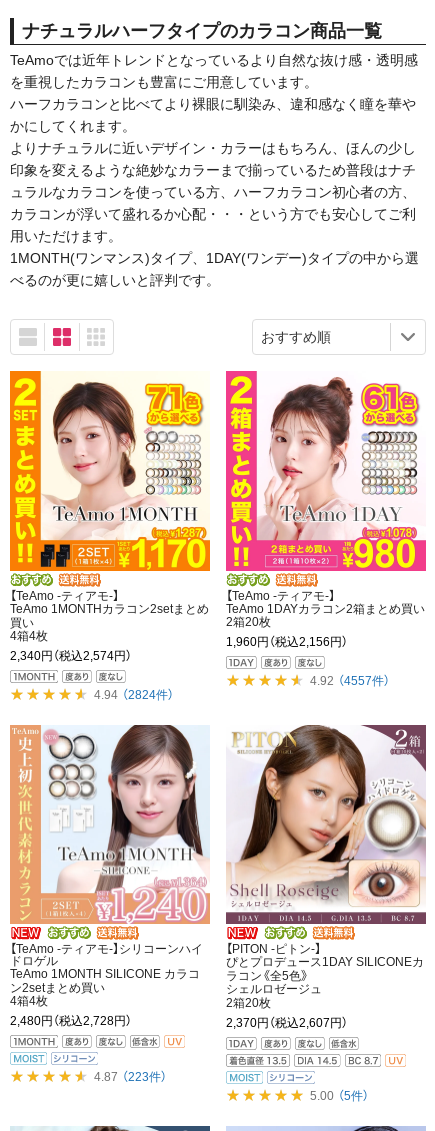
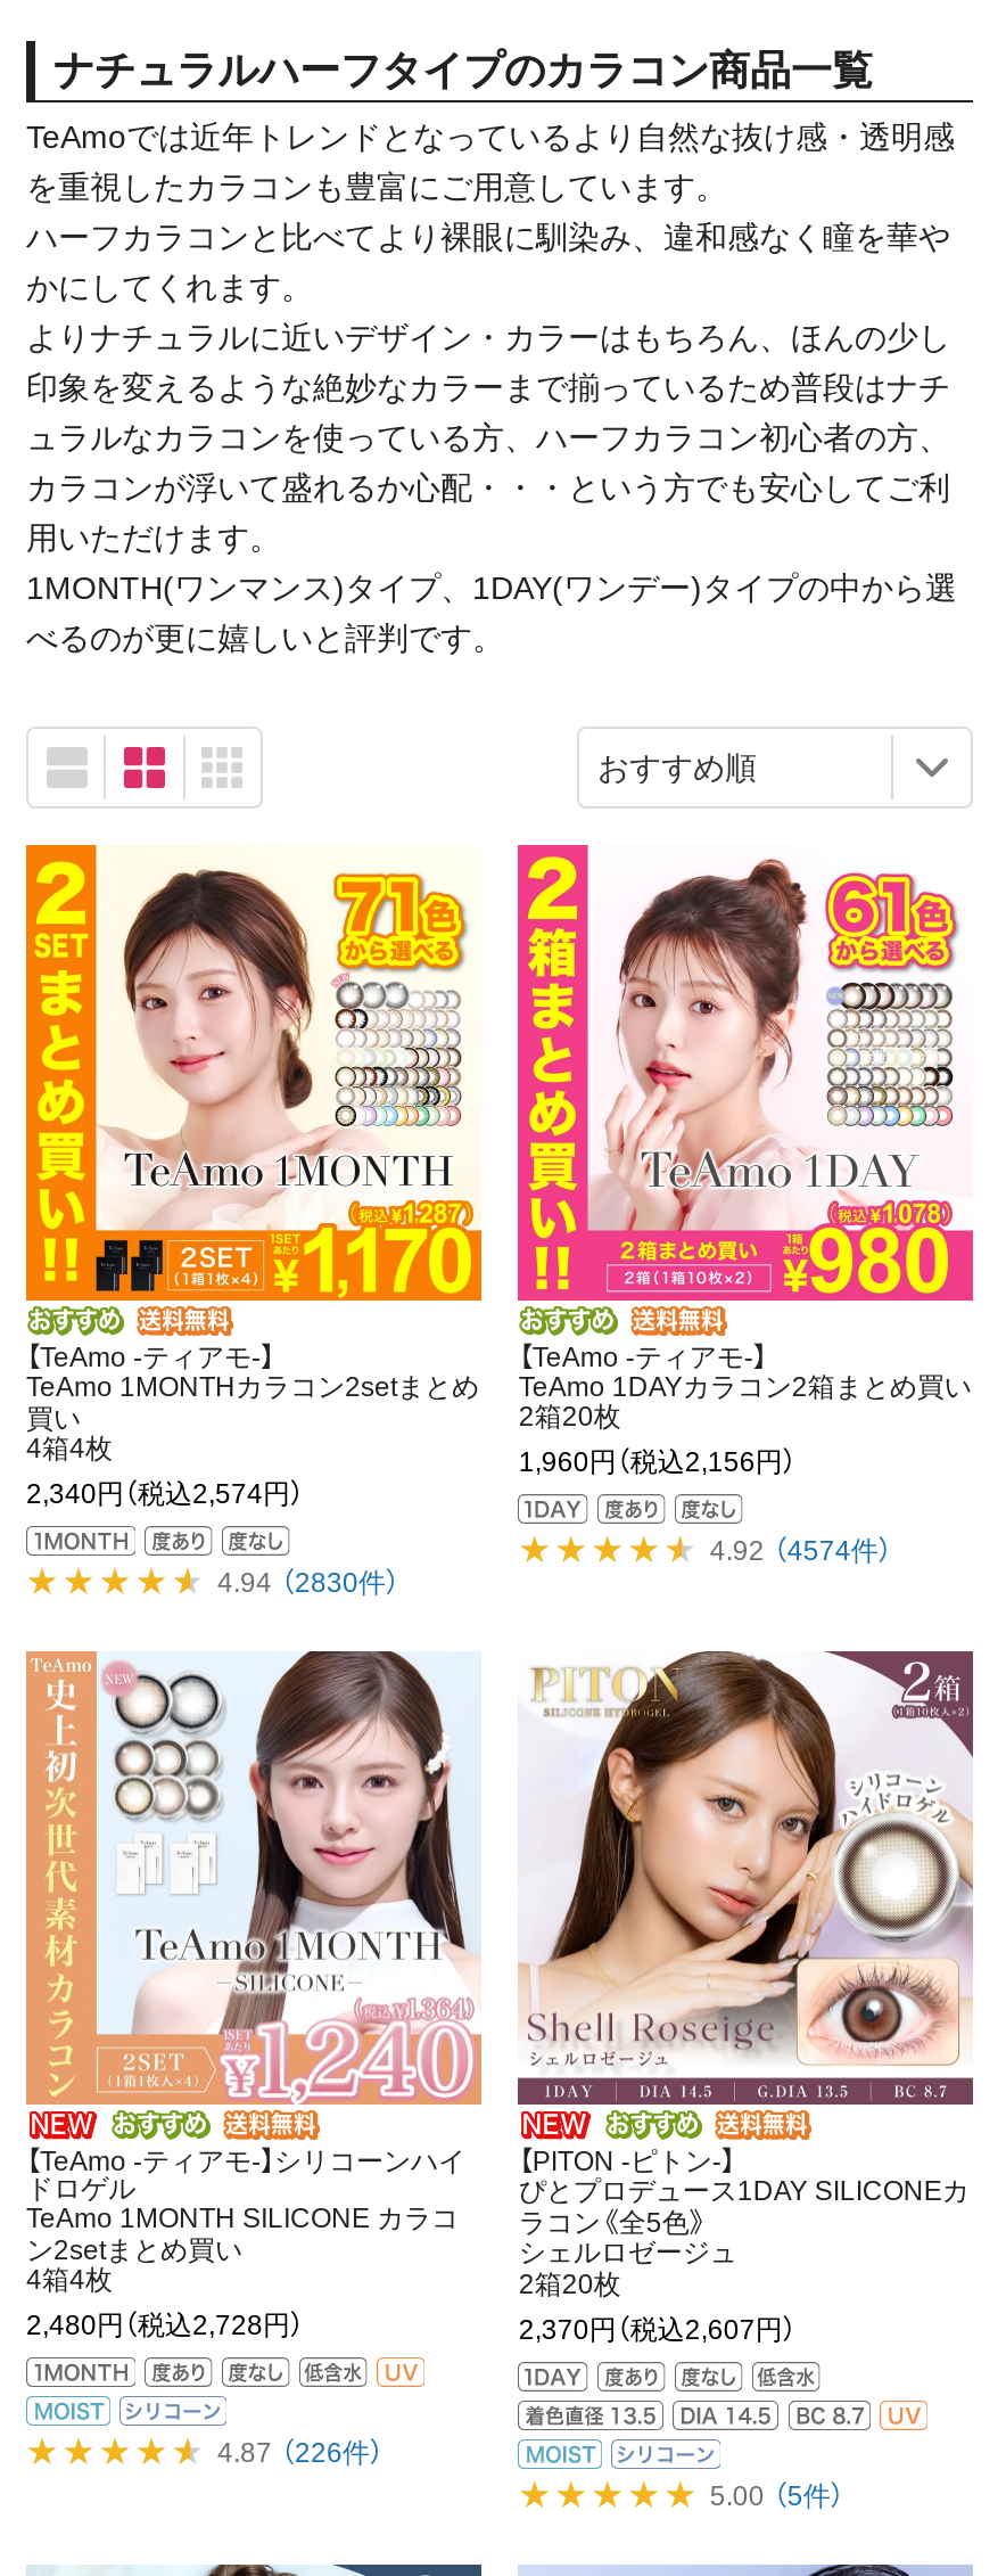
[310,674,390,688] 4.92 （4557件） -> [710,1534,892,1566] 4.92 （4574件）
[94,688,174,702] 4.94 （2824件） -> [217,1566,399,1598] 4.94 （2830件）
[94,1070,167,1084] 4.87 （223件） -> [217,2438,384,2470] 4.87 （226件）

